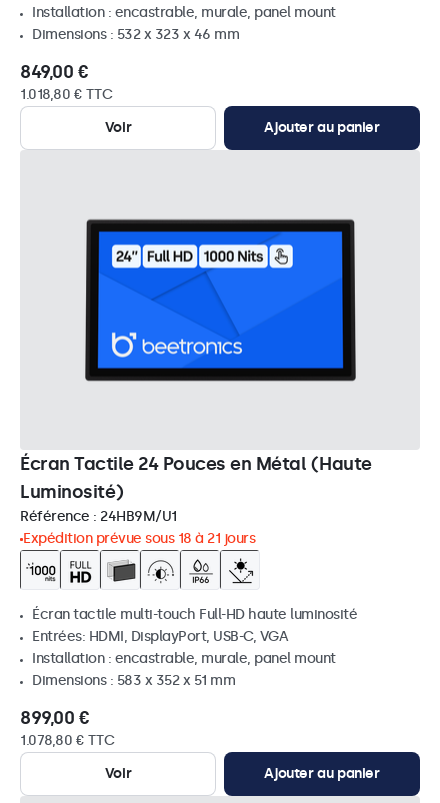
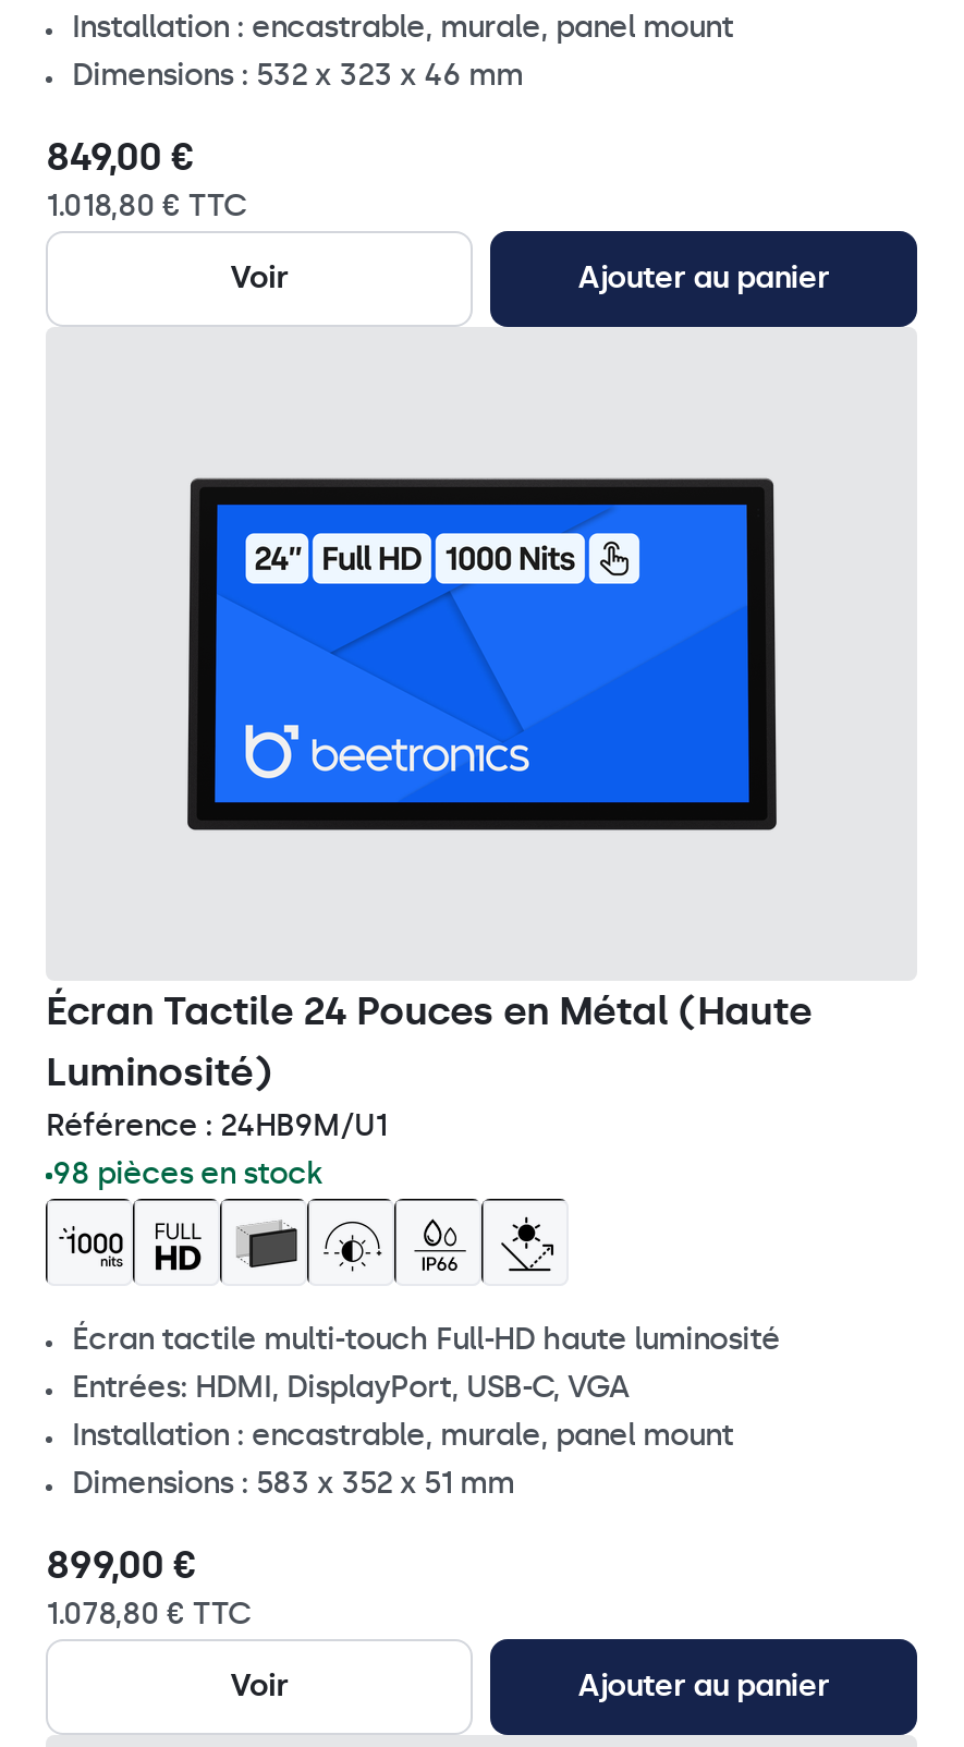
[23,530,255,547] Expédition prévue sous 18 à 21 jours -> [52,1155,322,1192] 98 pièces en stock

